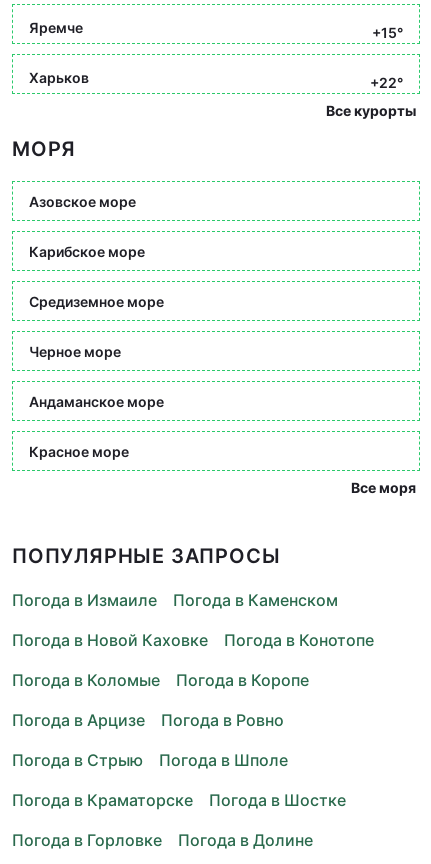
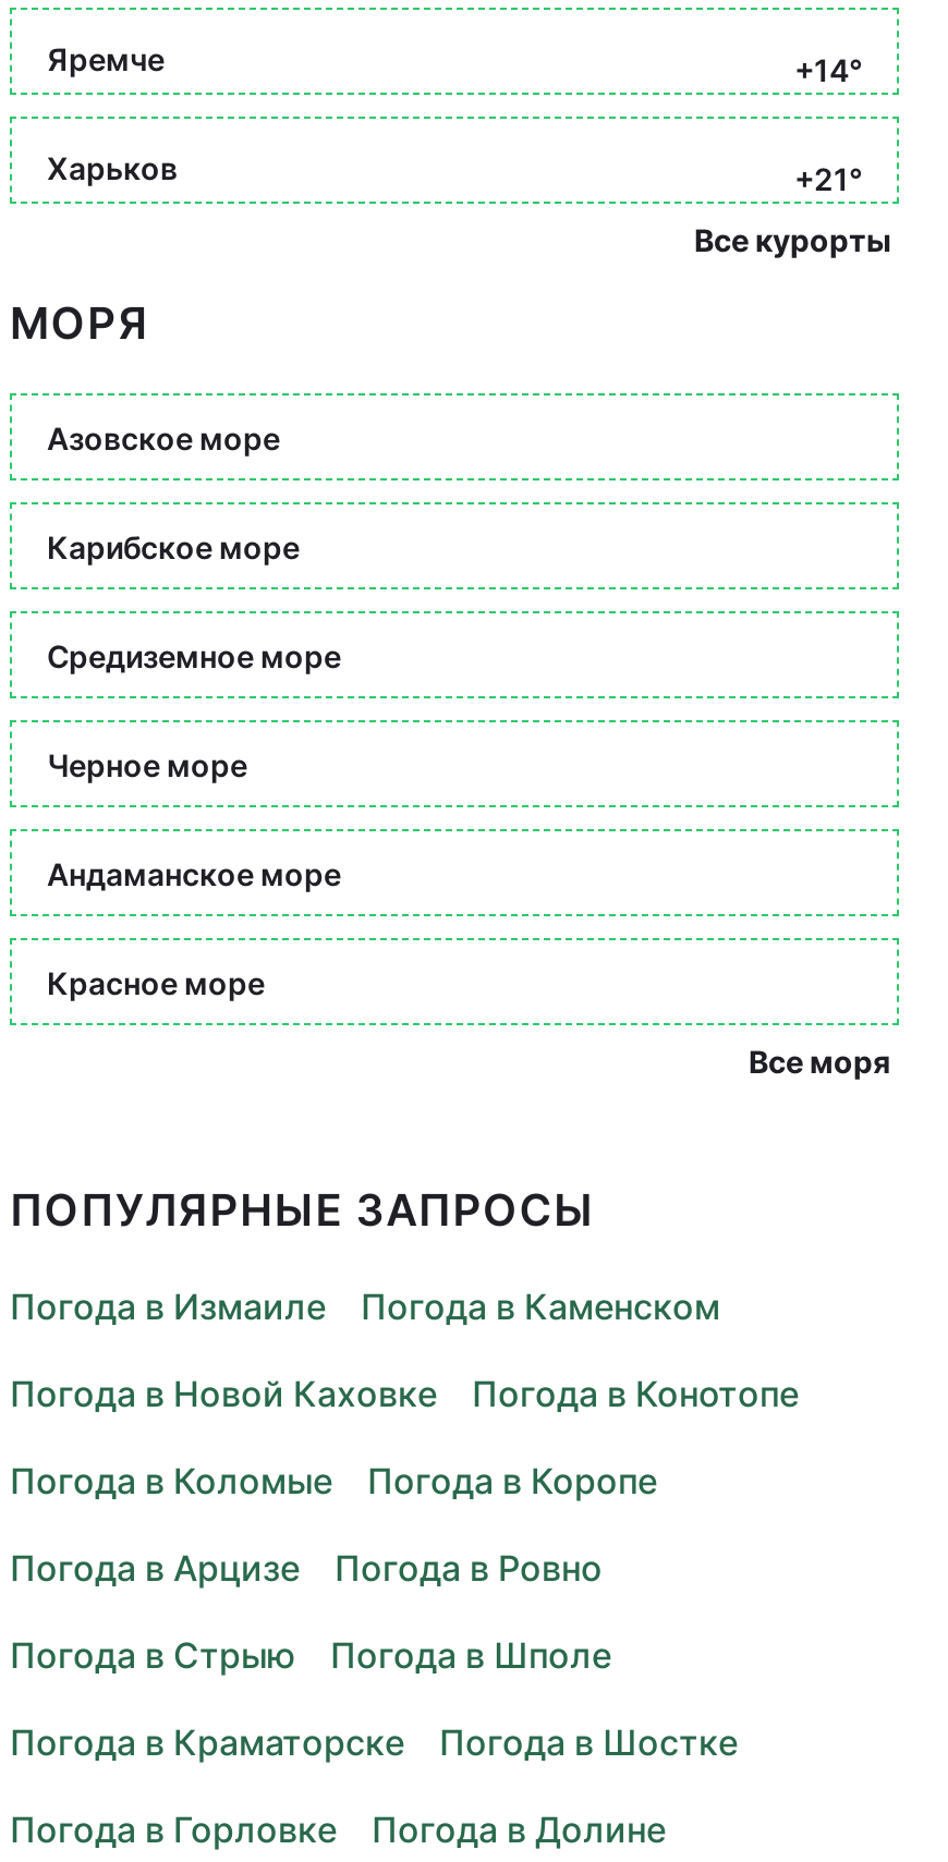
[372,24,403,41] +15° -> [794,51,862,88] +14°
[370,74,403,91] +22° -> [794,160,862,197] +21°

